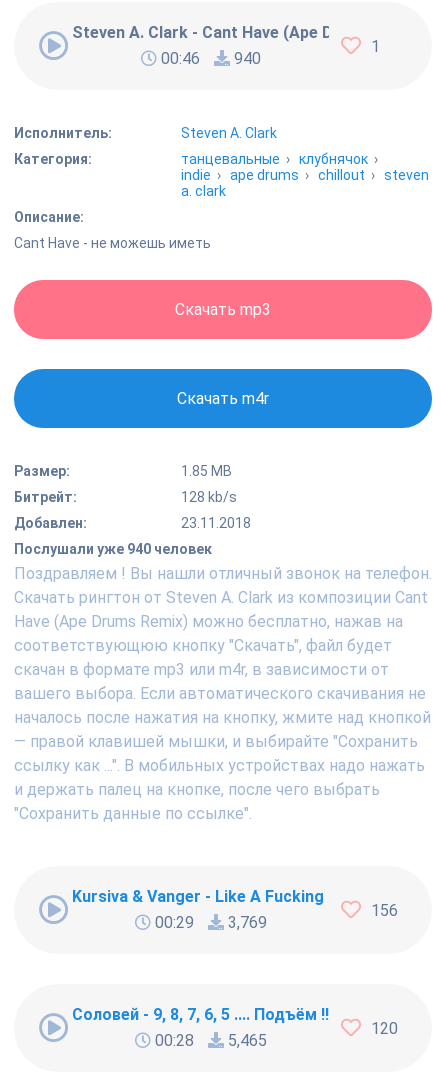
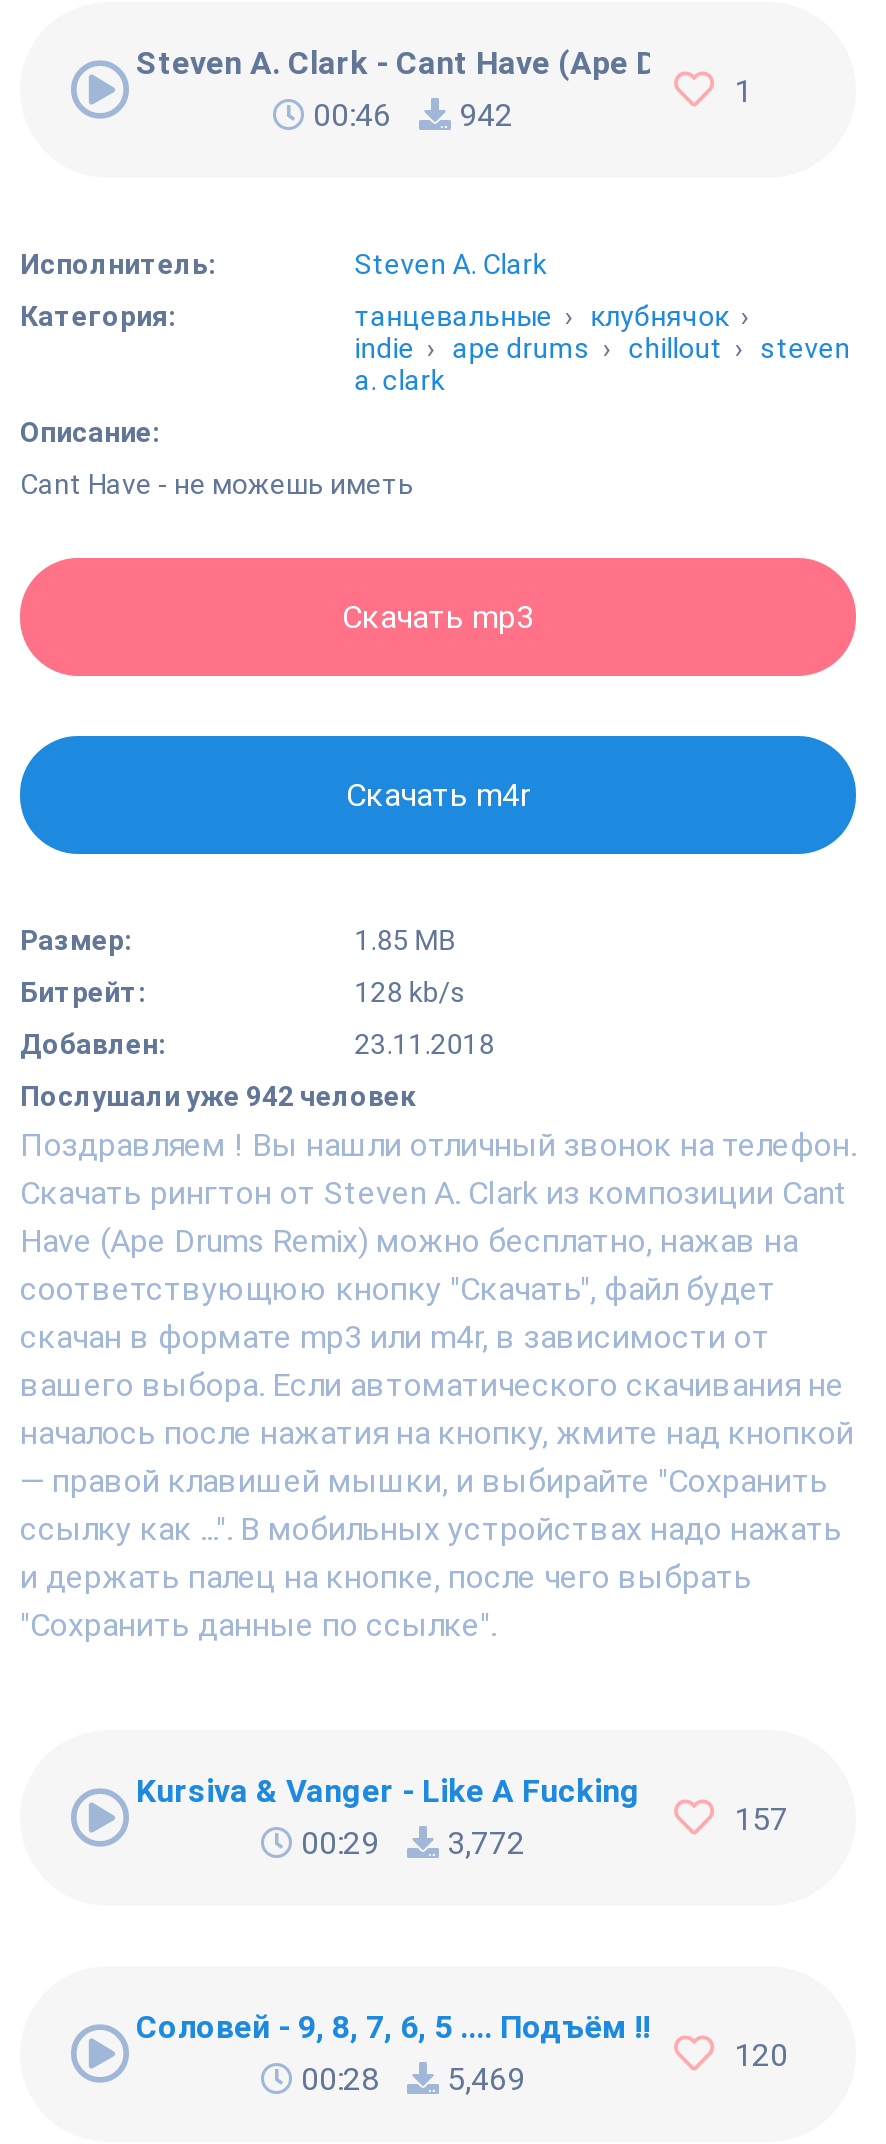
[160,49,260,68] 00:46 940 -> [313,96,513,134] 00:46 942
[14,541,212,557] Послушали уже 940 человек -> [20,1080,416,1112] Послушали уже 942 человек
[371,900,398,919] 156 -> [734,1799,788,1837] 157
[154,913,266,932] 00:29 3,769 -> [301,1824,525,1862] 00:29 3,772
[154,1031,266,1050] 00:28 5,465 -> [301,2060,525,2098] 00:28 5,469

